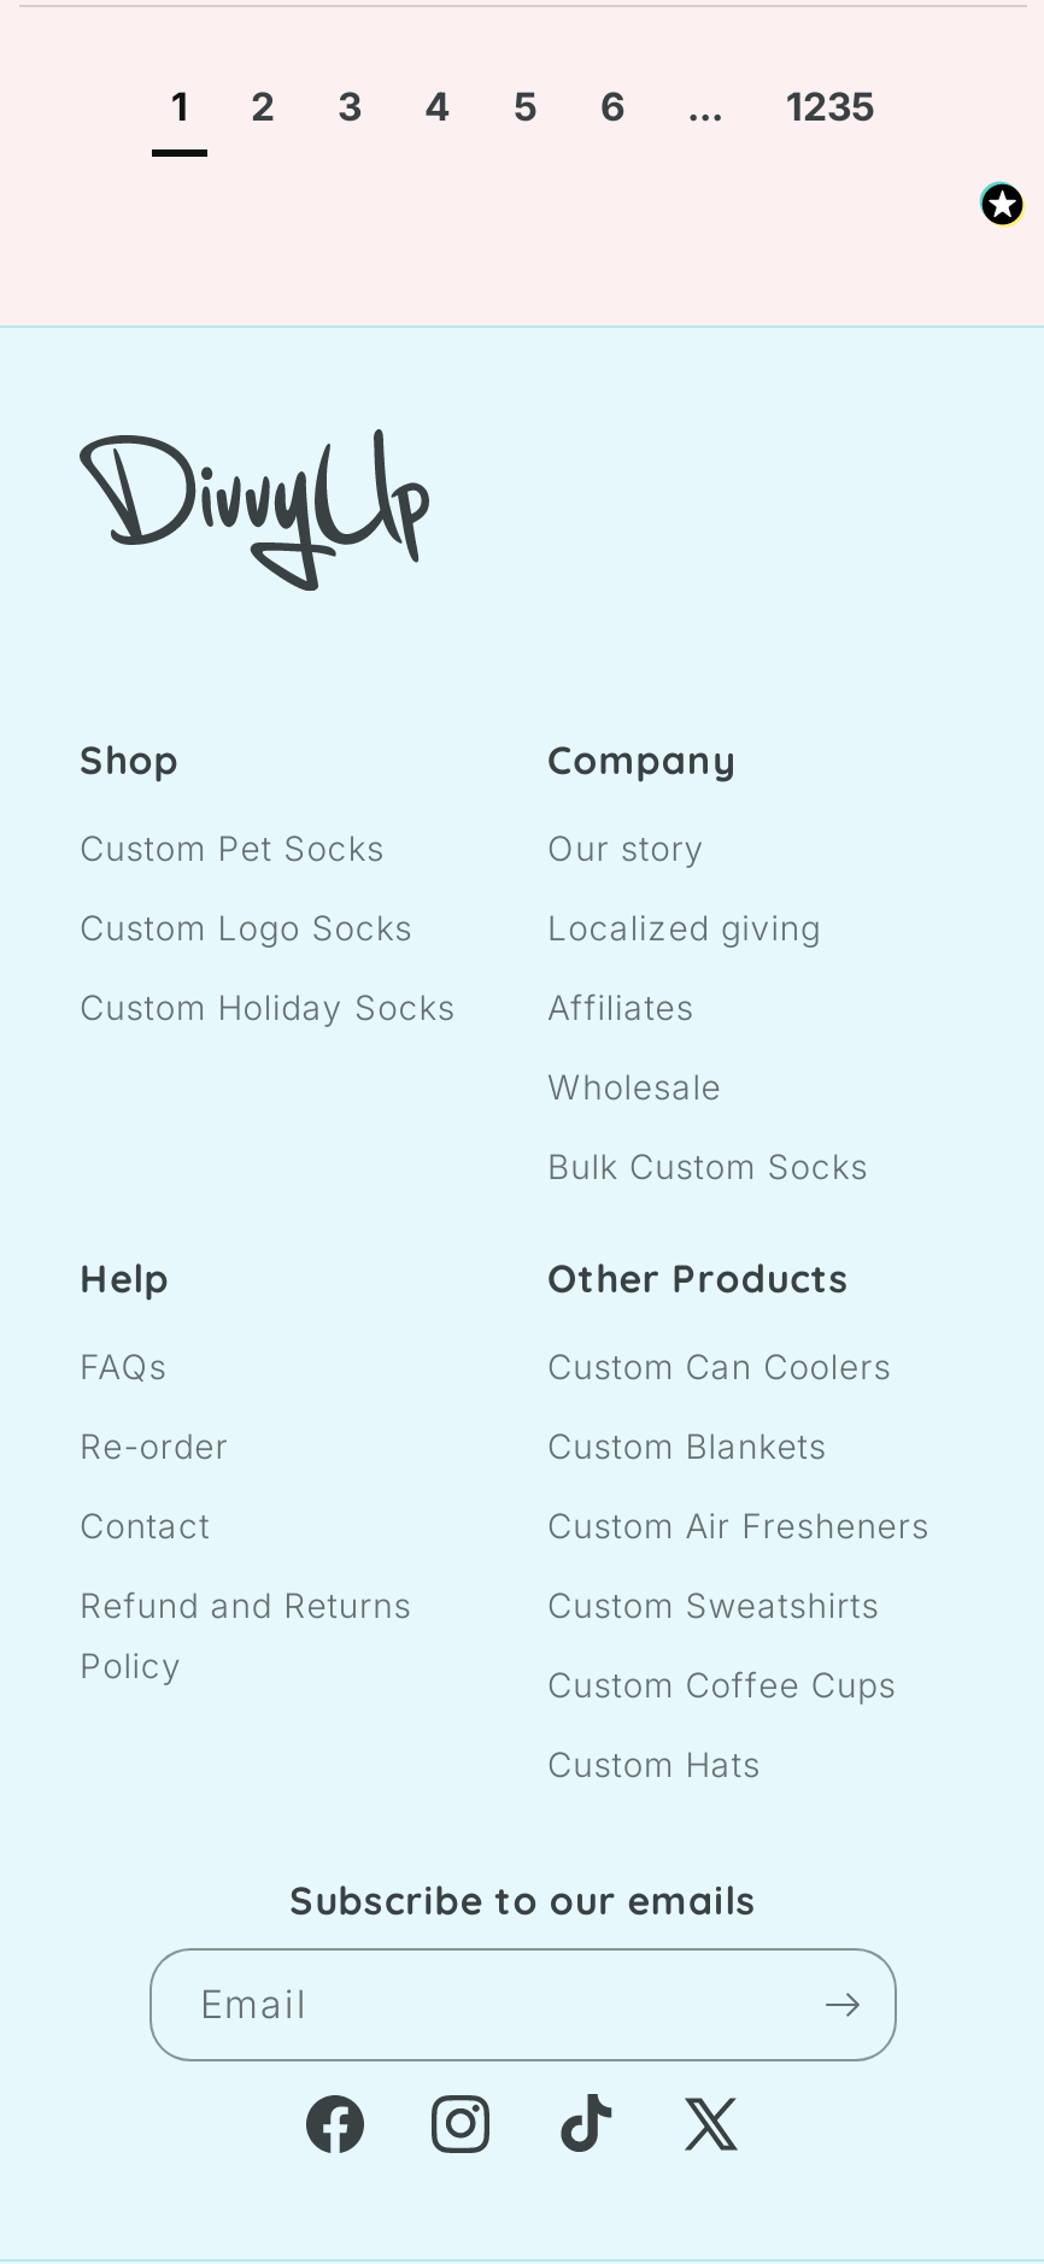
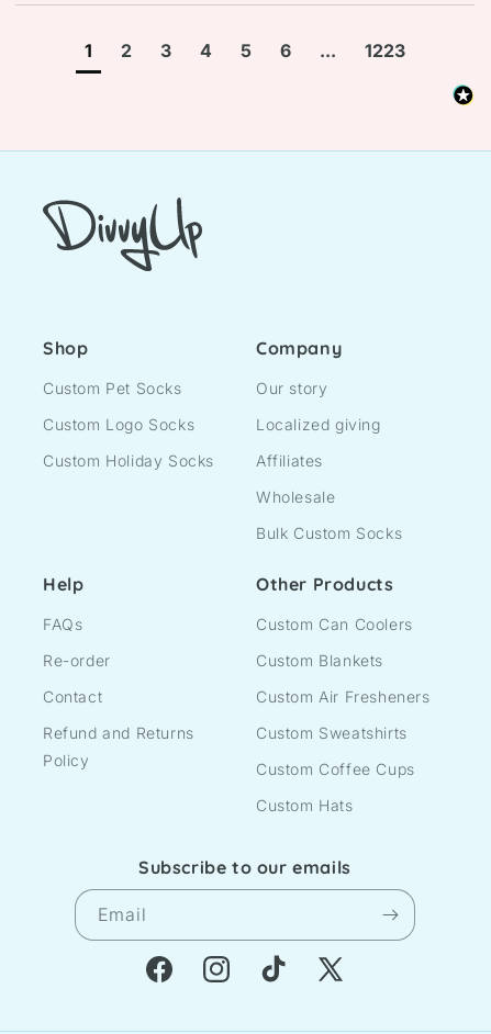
[786,82,875,131] 1235 -> [365,40,405,62] 1223

